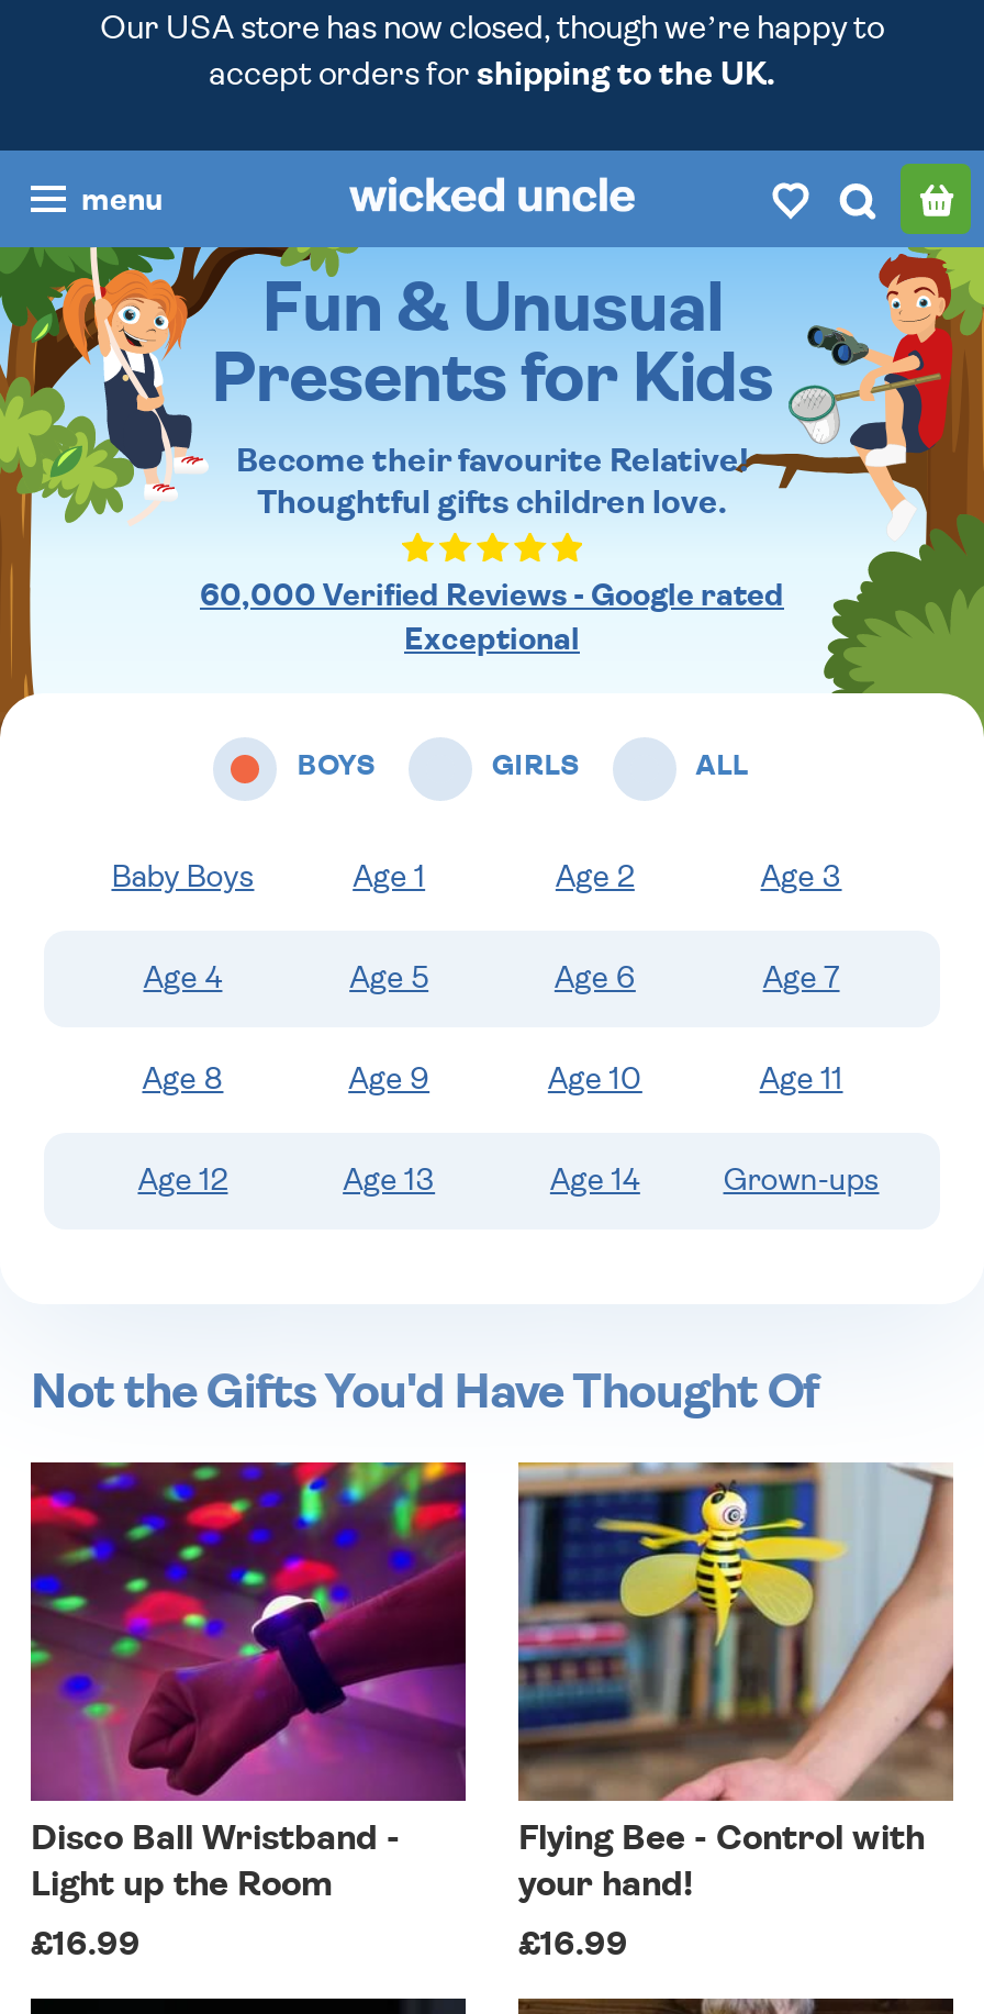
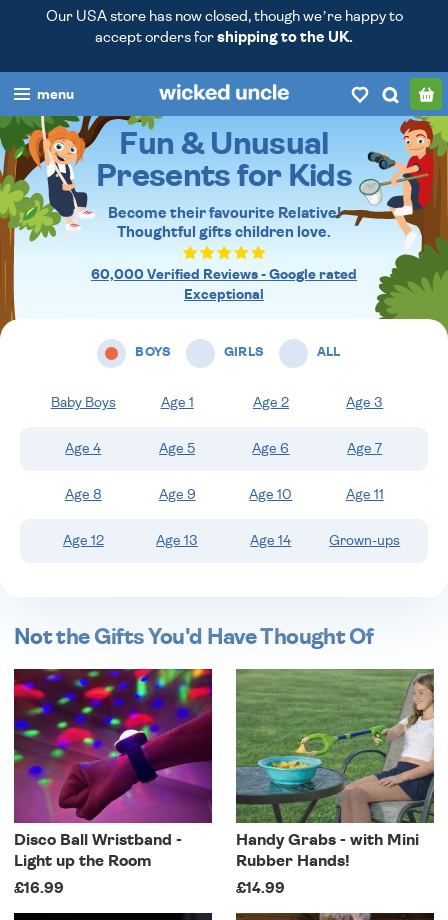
[518,1460,953,1902] [image] | Flying Bee - Control with | your hand! -> [236,668,435,869] [image] | Handy Grabs - with Mini | Rubber Hands!
[518,1929,628,1962] £16.99 -> [236,881,285,896] £14.99

